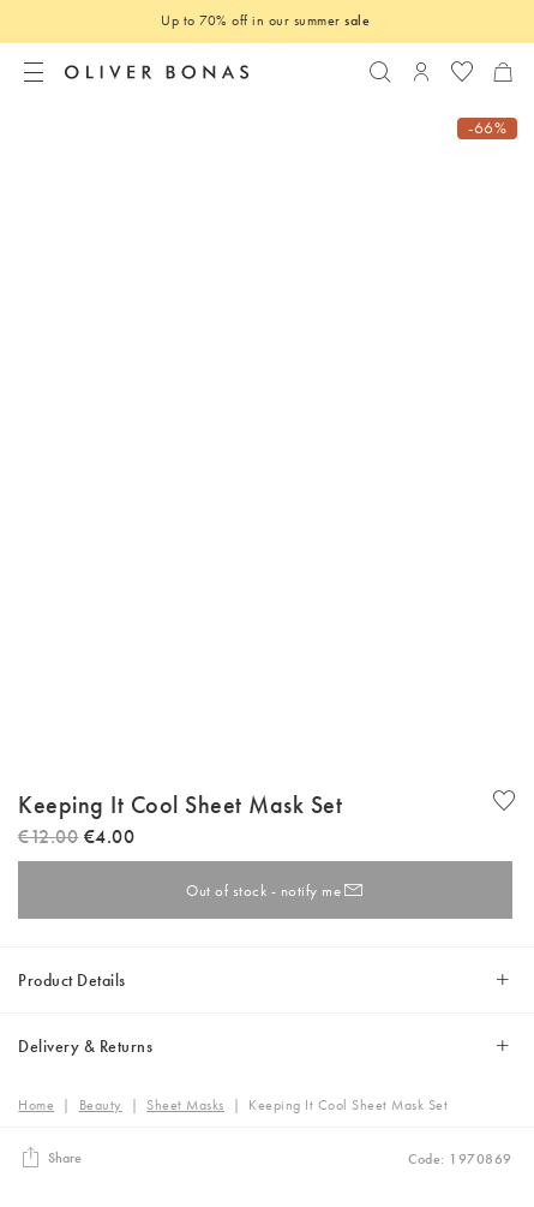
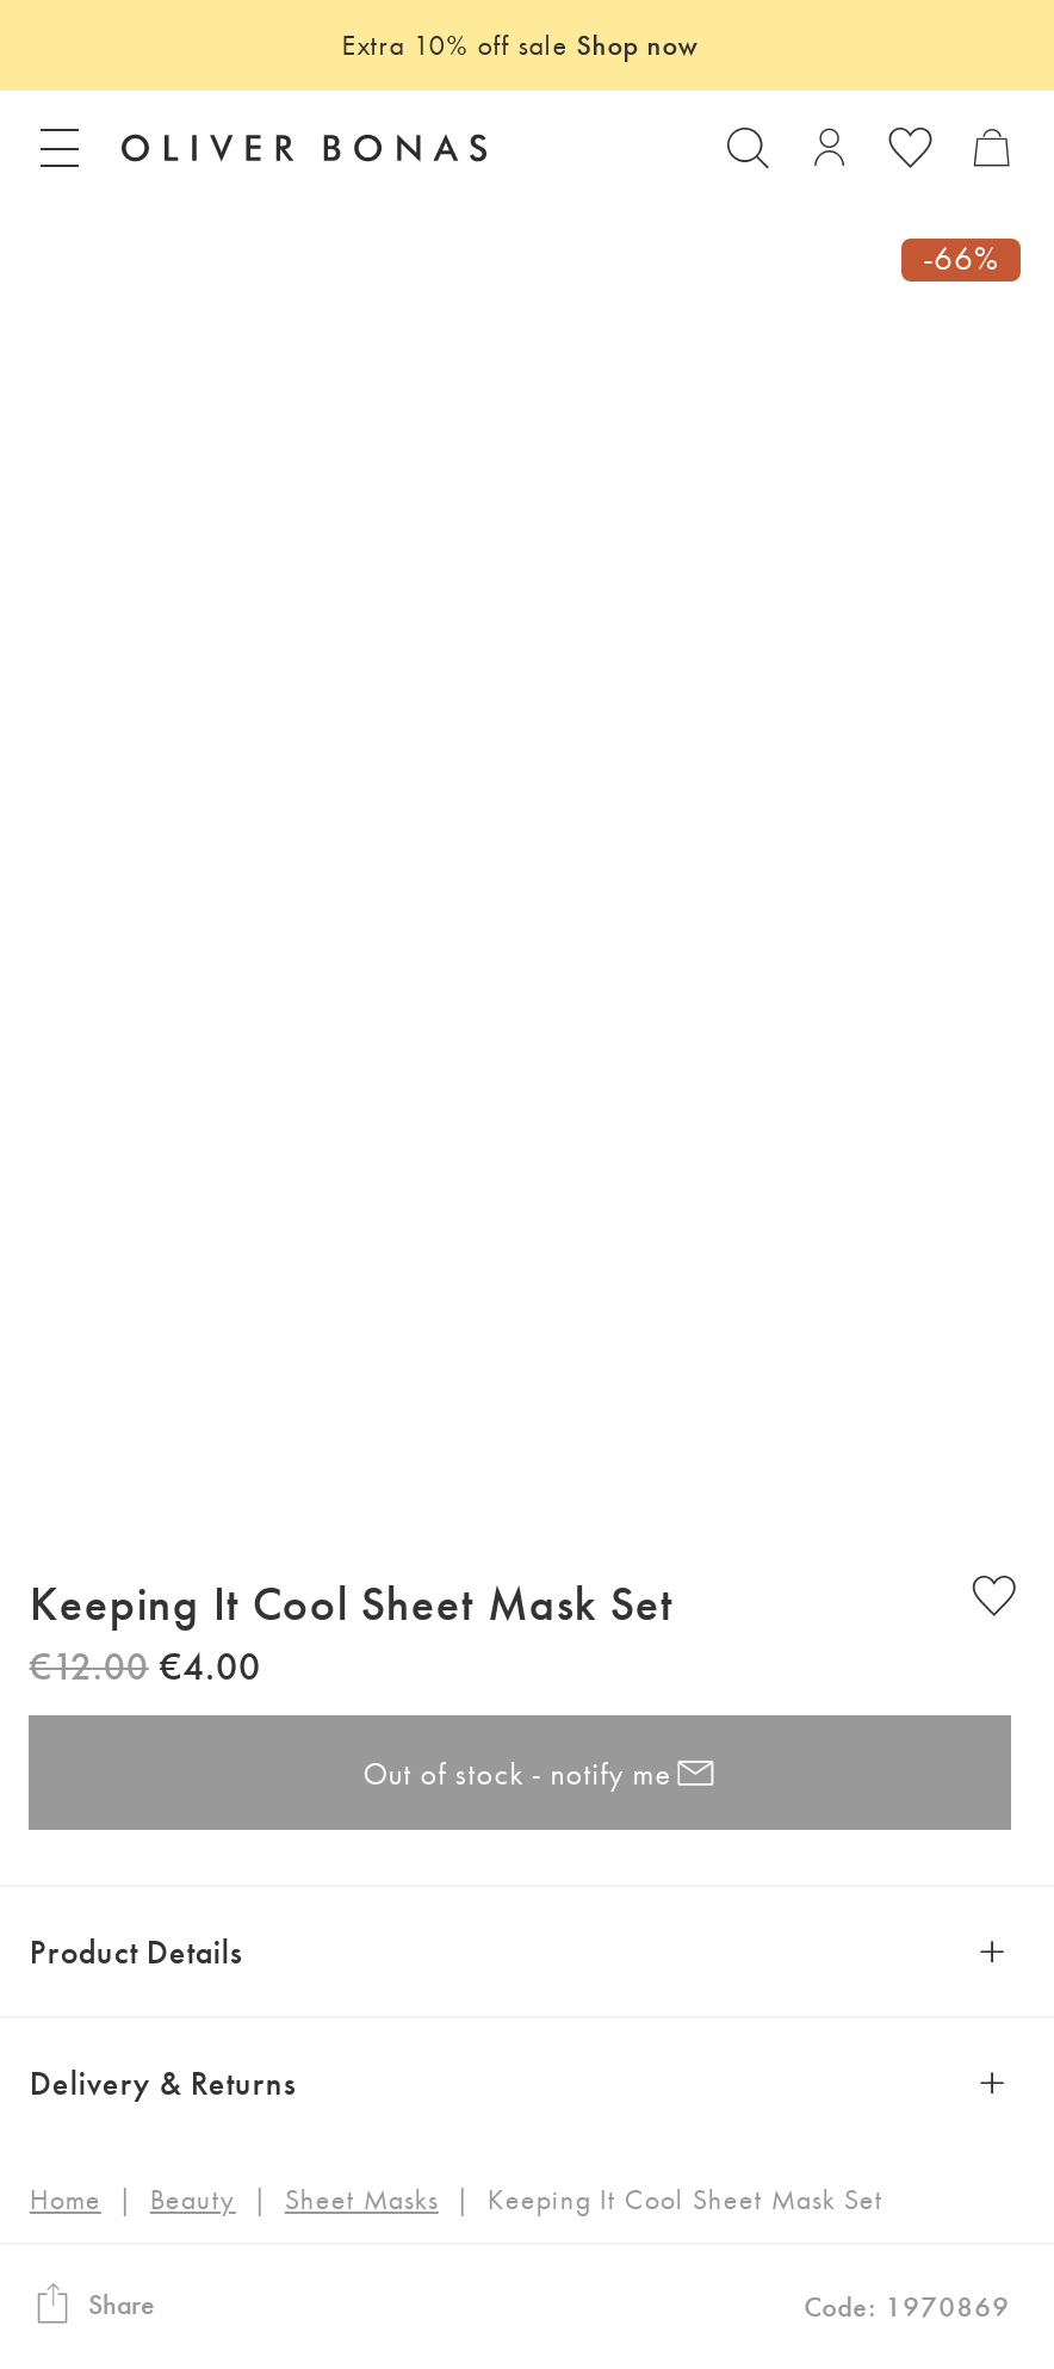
[161,10,370,30] Up to 70% off in our summer sale -> [341,26,698,64] Extra 10% off sale Shop now

